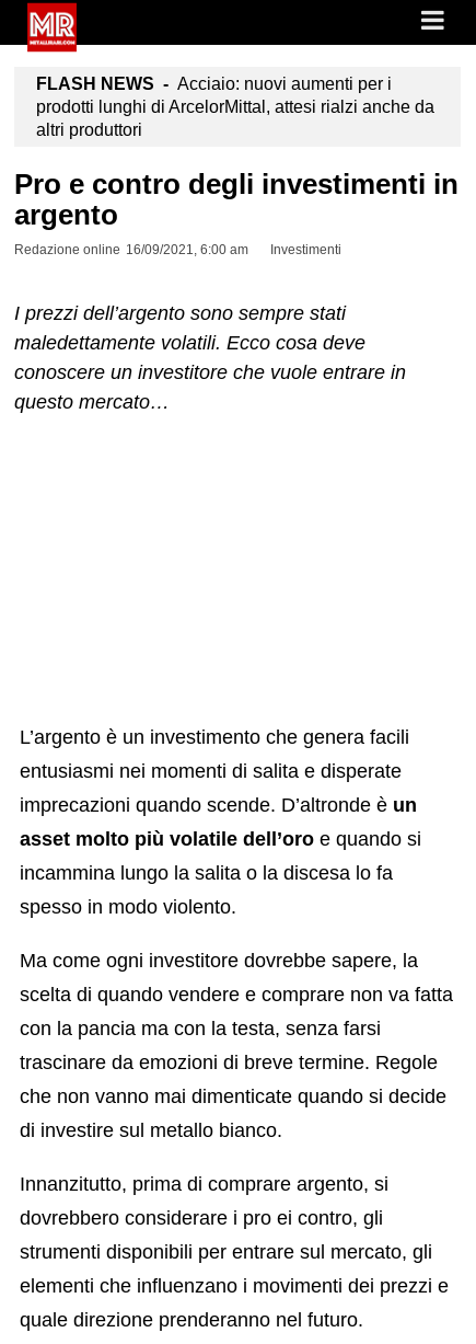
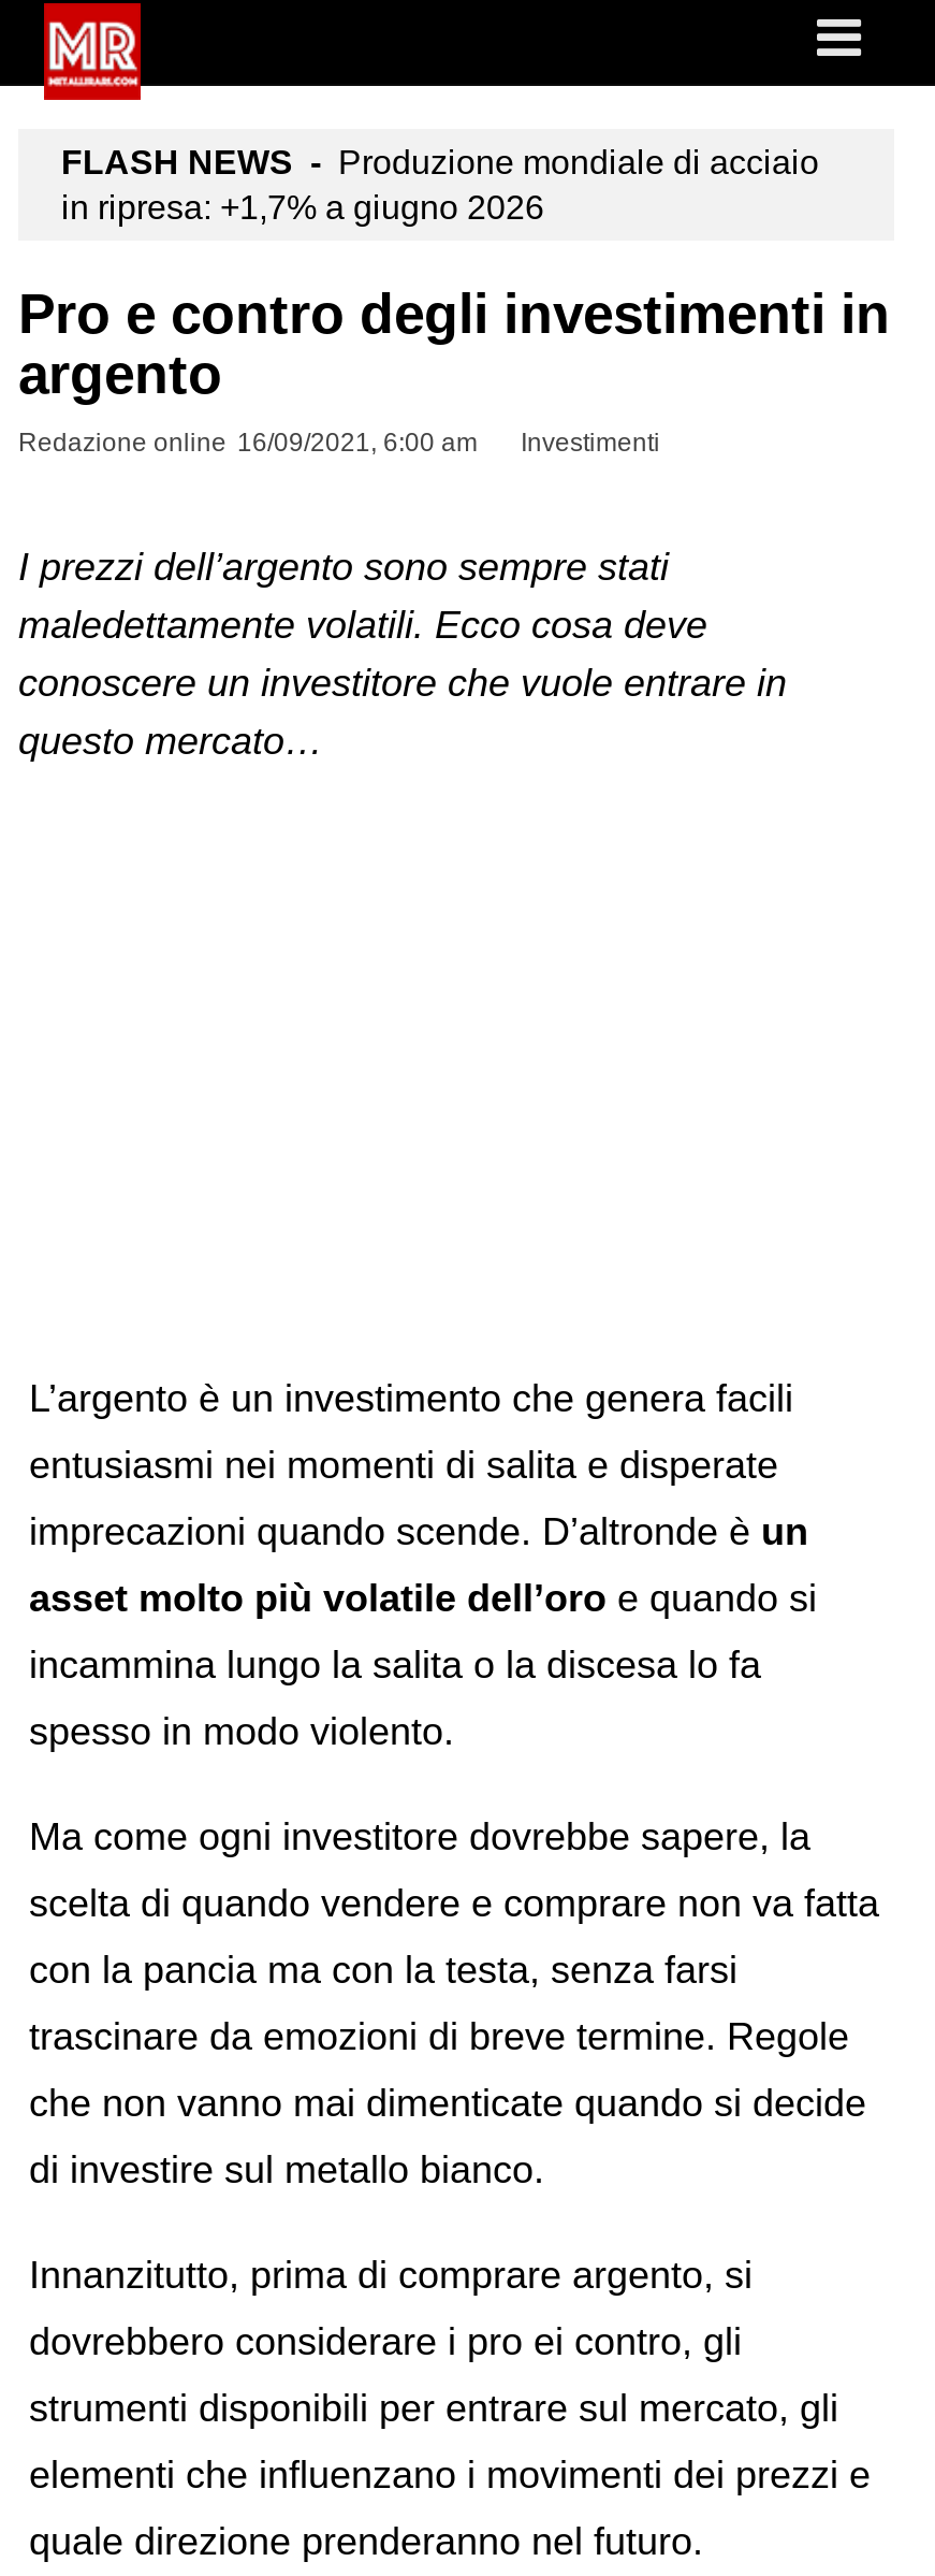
[36,74,434,139] FLASH NEWS - Acciaio: nuovi aumenti per i | prodotti lunghi di ArcelorMittal, attesi rialzi anche da | altri produttori -> [61,144,819,226] FLASH NEWS - Produzione mondiale di acciaio | in ripresa: +1,7% a giugno 2026

